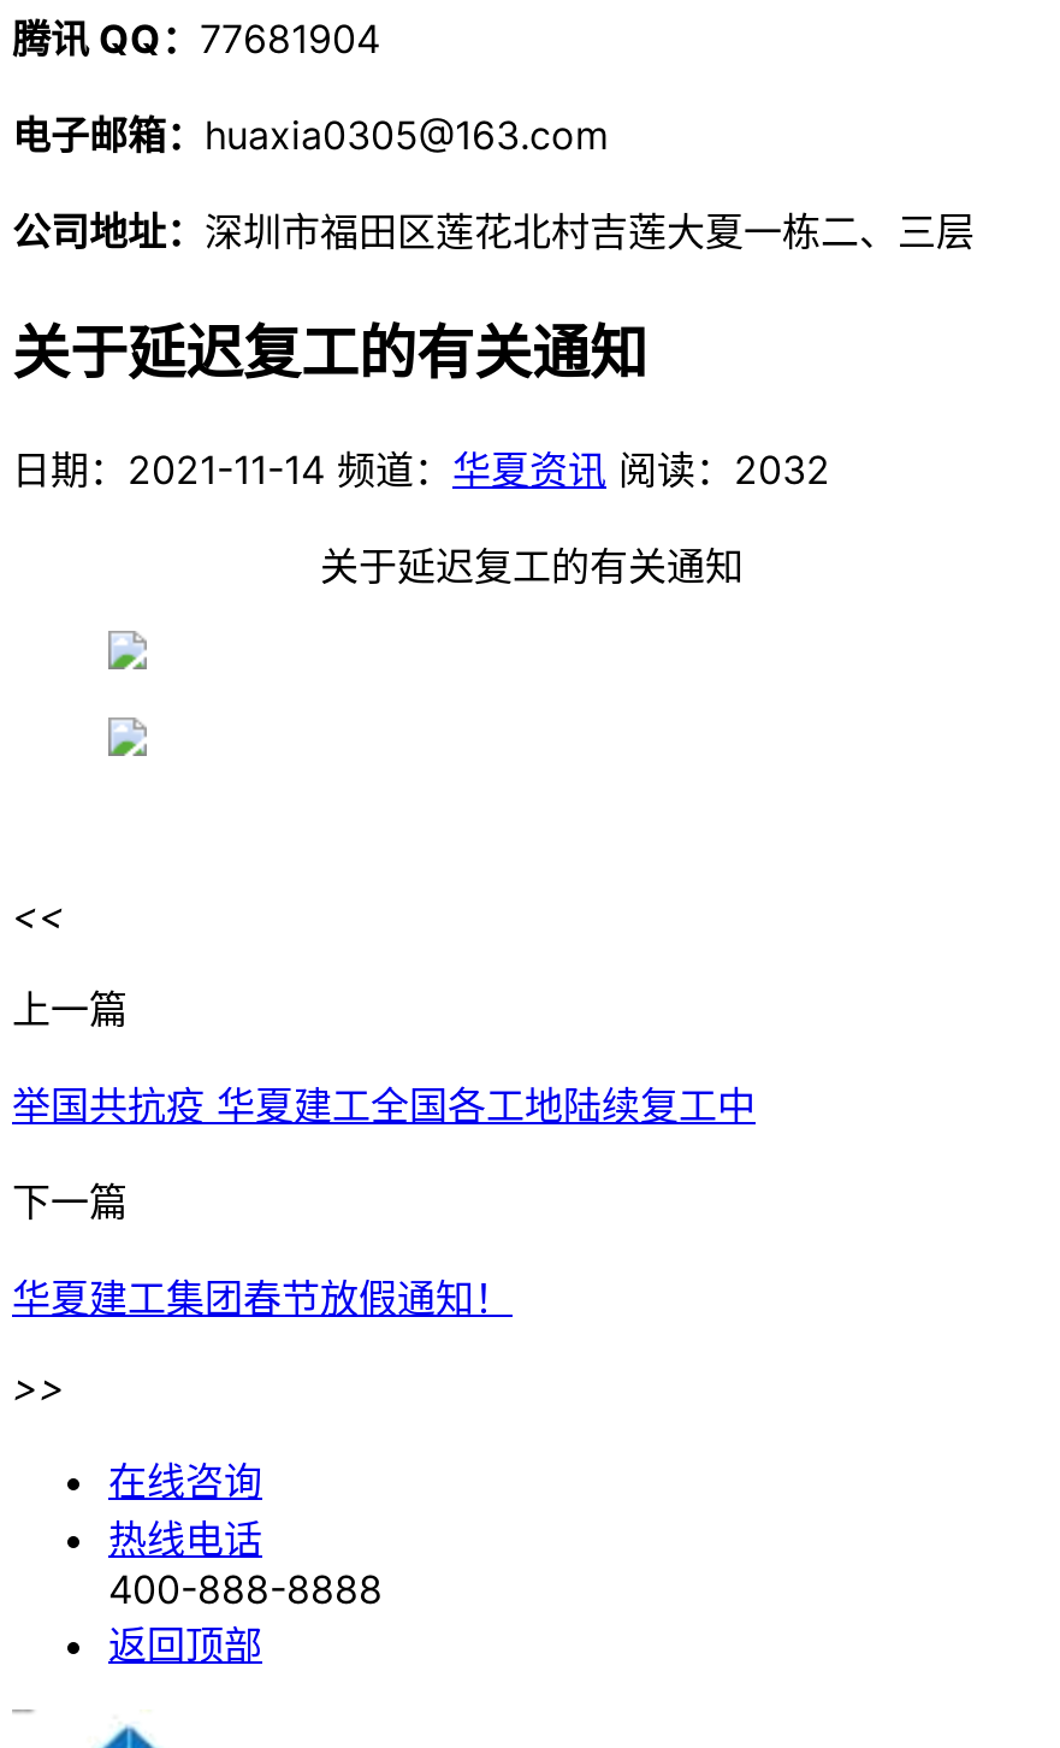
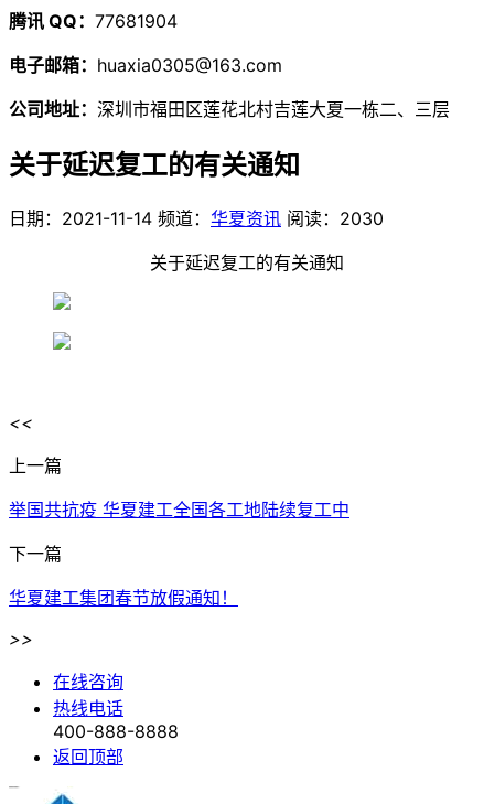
[12,445,830,493] 日期：2021-11-14 频道：华夏资讯 阅读：2032 -> [9,207,384,229] 日期：2021-11-14 频道：华夏资讯 阅读：2030

